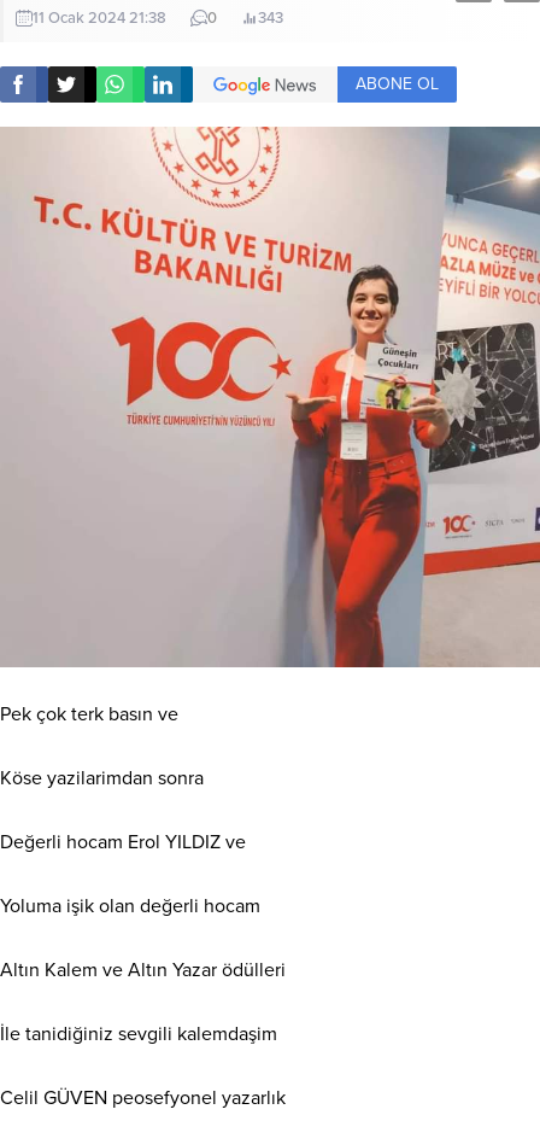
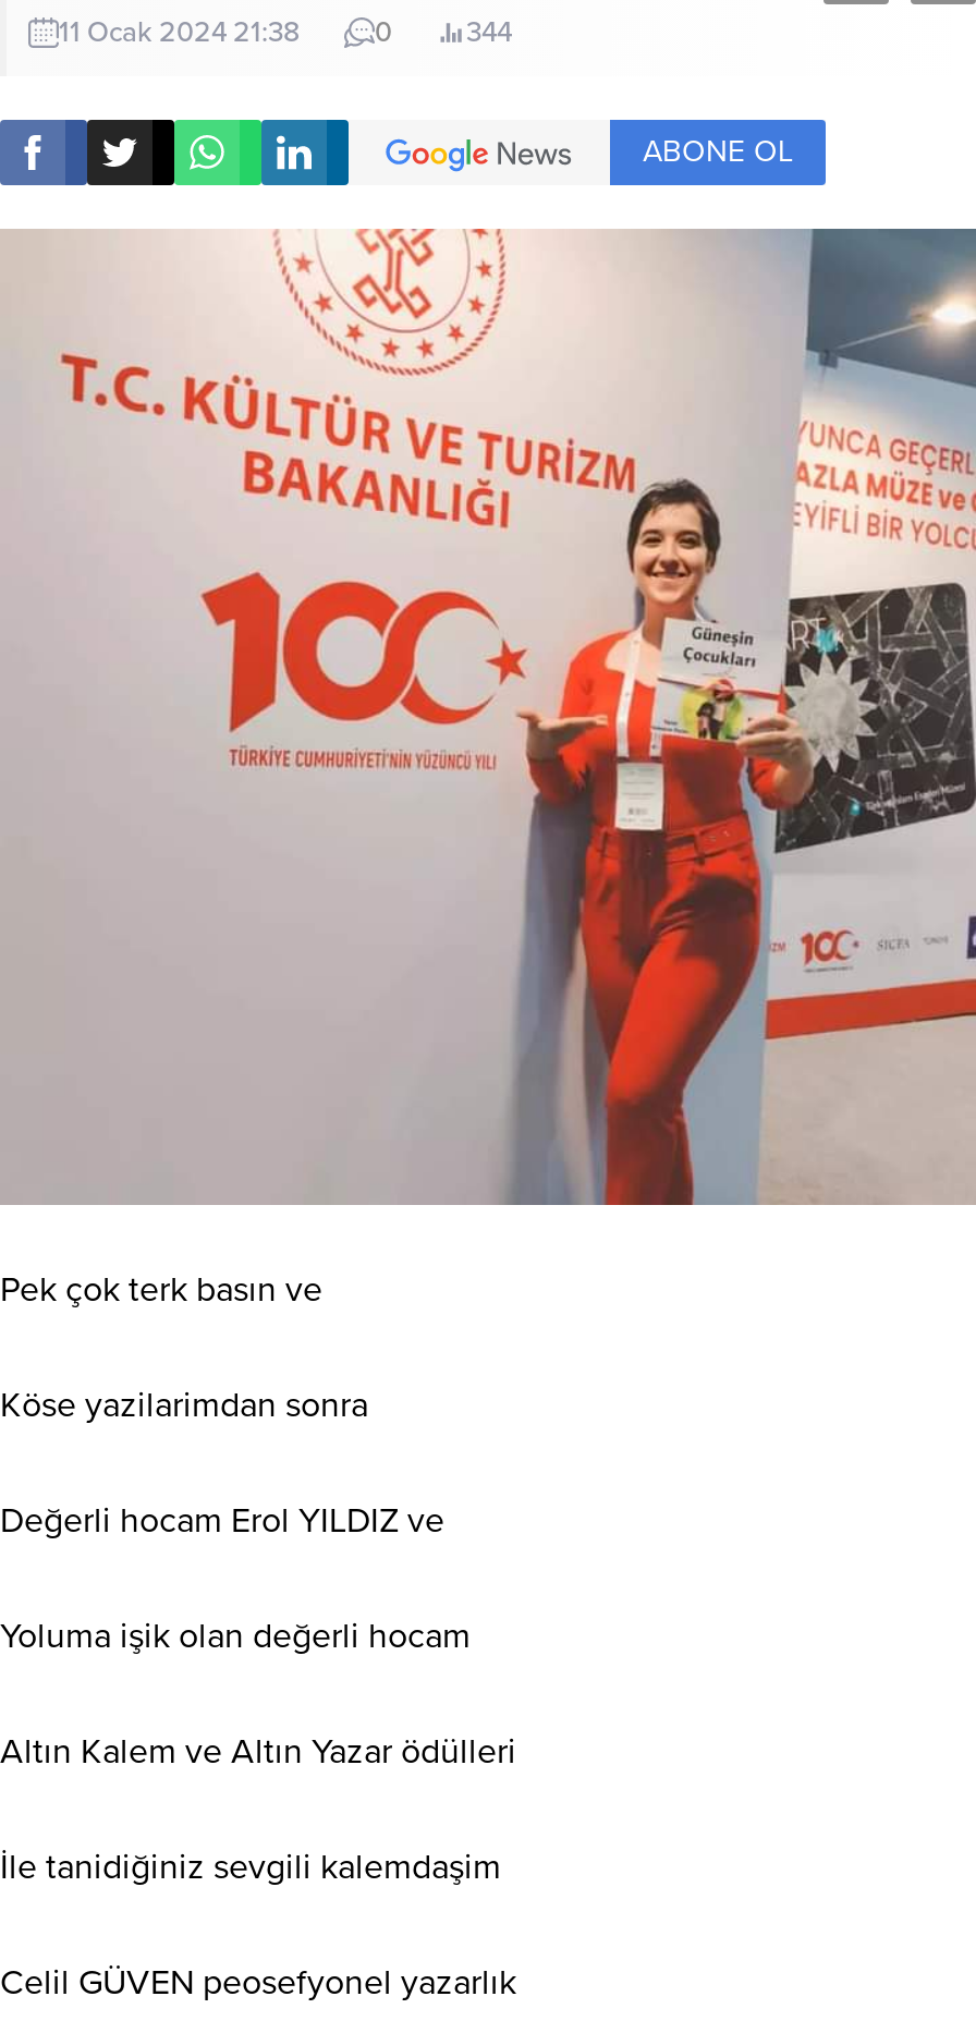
[258,8,283,28] 343 -> [466,15,512,50] 344

